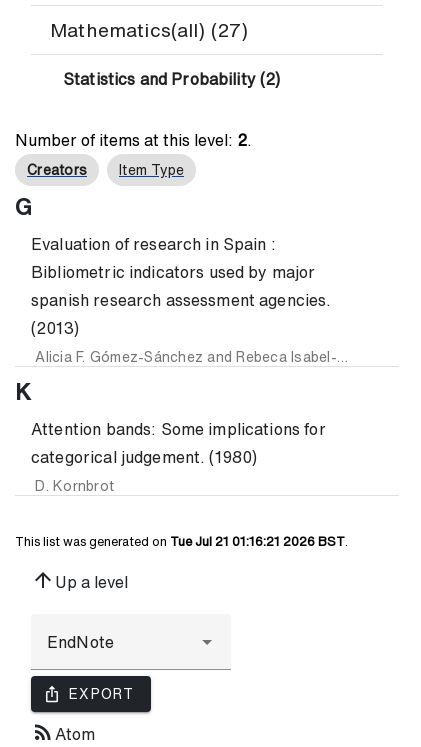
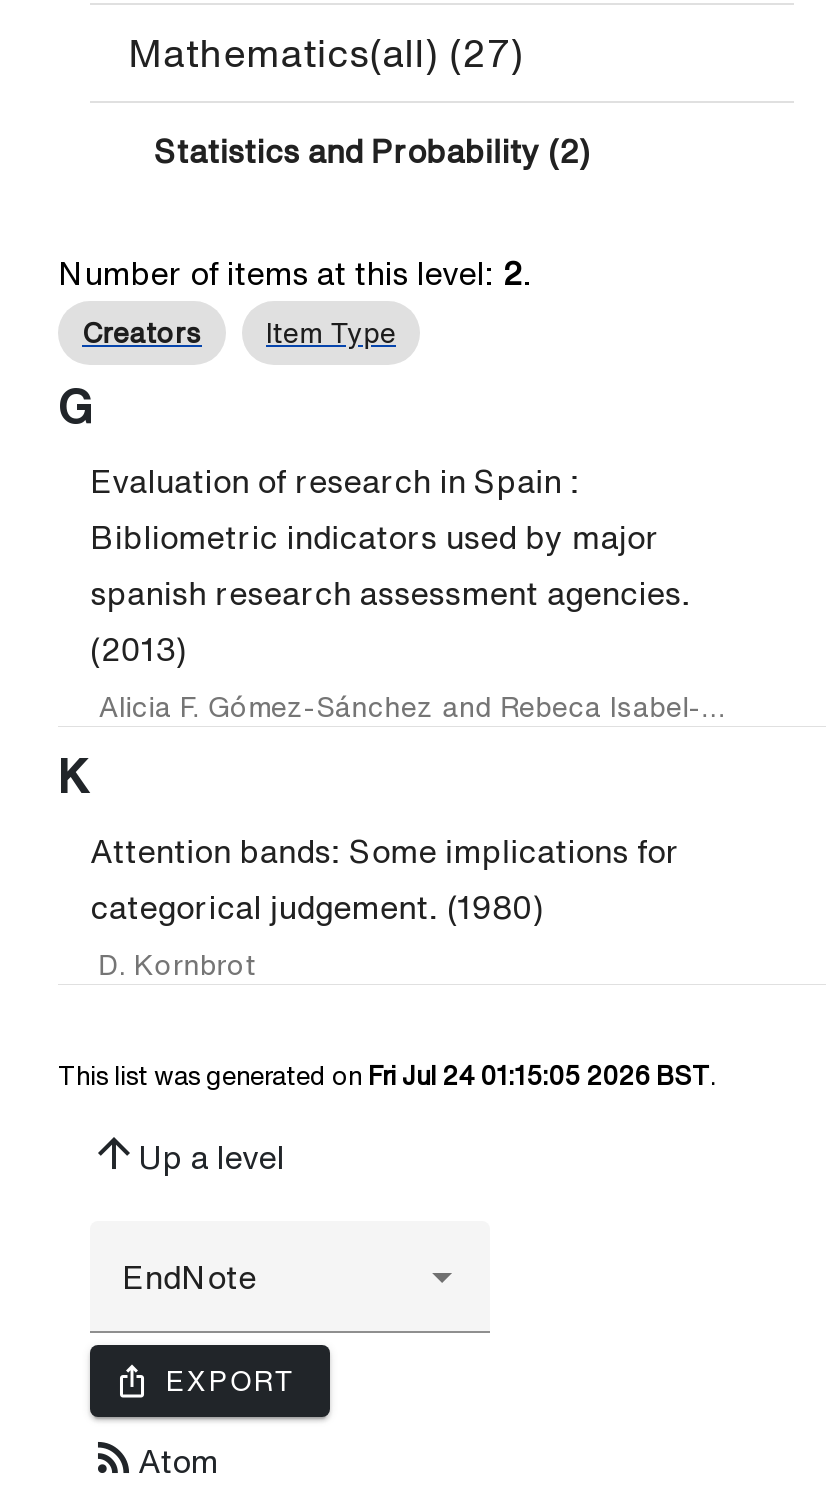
[15,535,348,548] This list was generated on Tue Jul 21 01:16:21 2026 BST. -> [58,1064,716,1090] This list was generated on Fri Jul 24 01:15:05 2026 BST.

